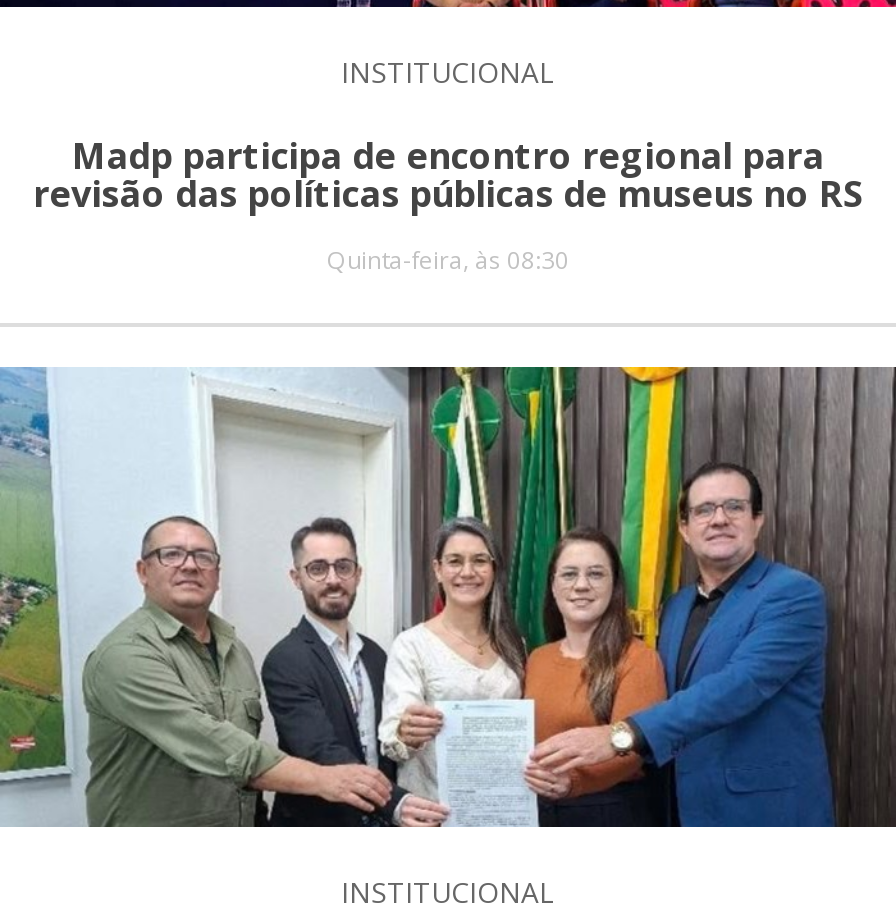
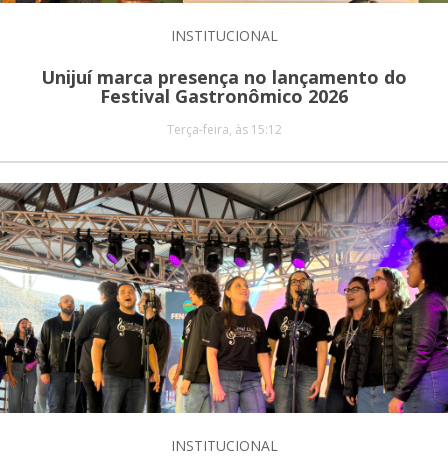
[33,130,863,216] Madp participa de encontro regional para | revisão das políticas públicas de museus no RS -> [41,65,407,108] Unijuí marca presença no lançamento do | Festival Gastronômico 2026
[327,242,569,276] Quinta-feira, às 08:30 -> [166,121,281,138] Terça-feira, às 15:12
[6,364,890,830] [image] -> [3,182,445,414] [image]

